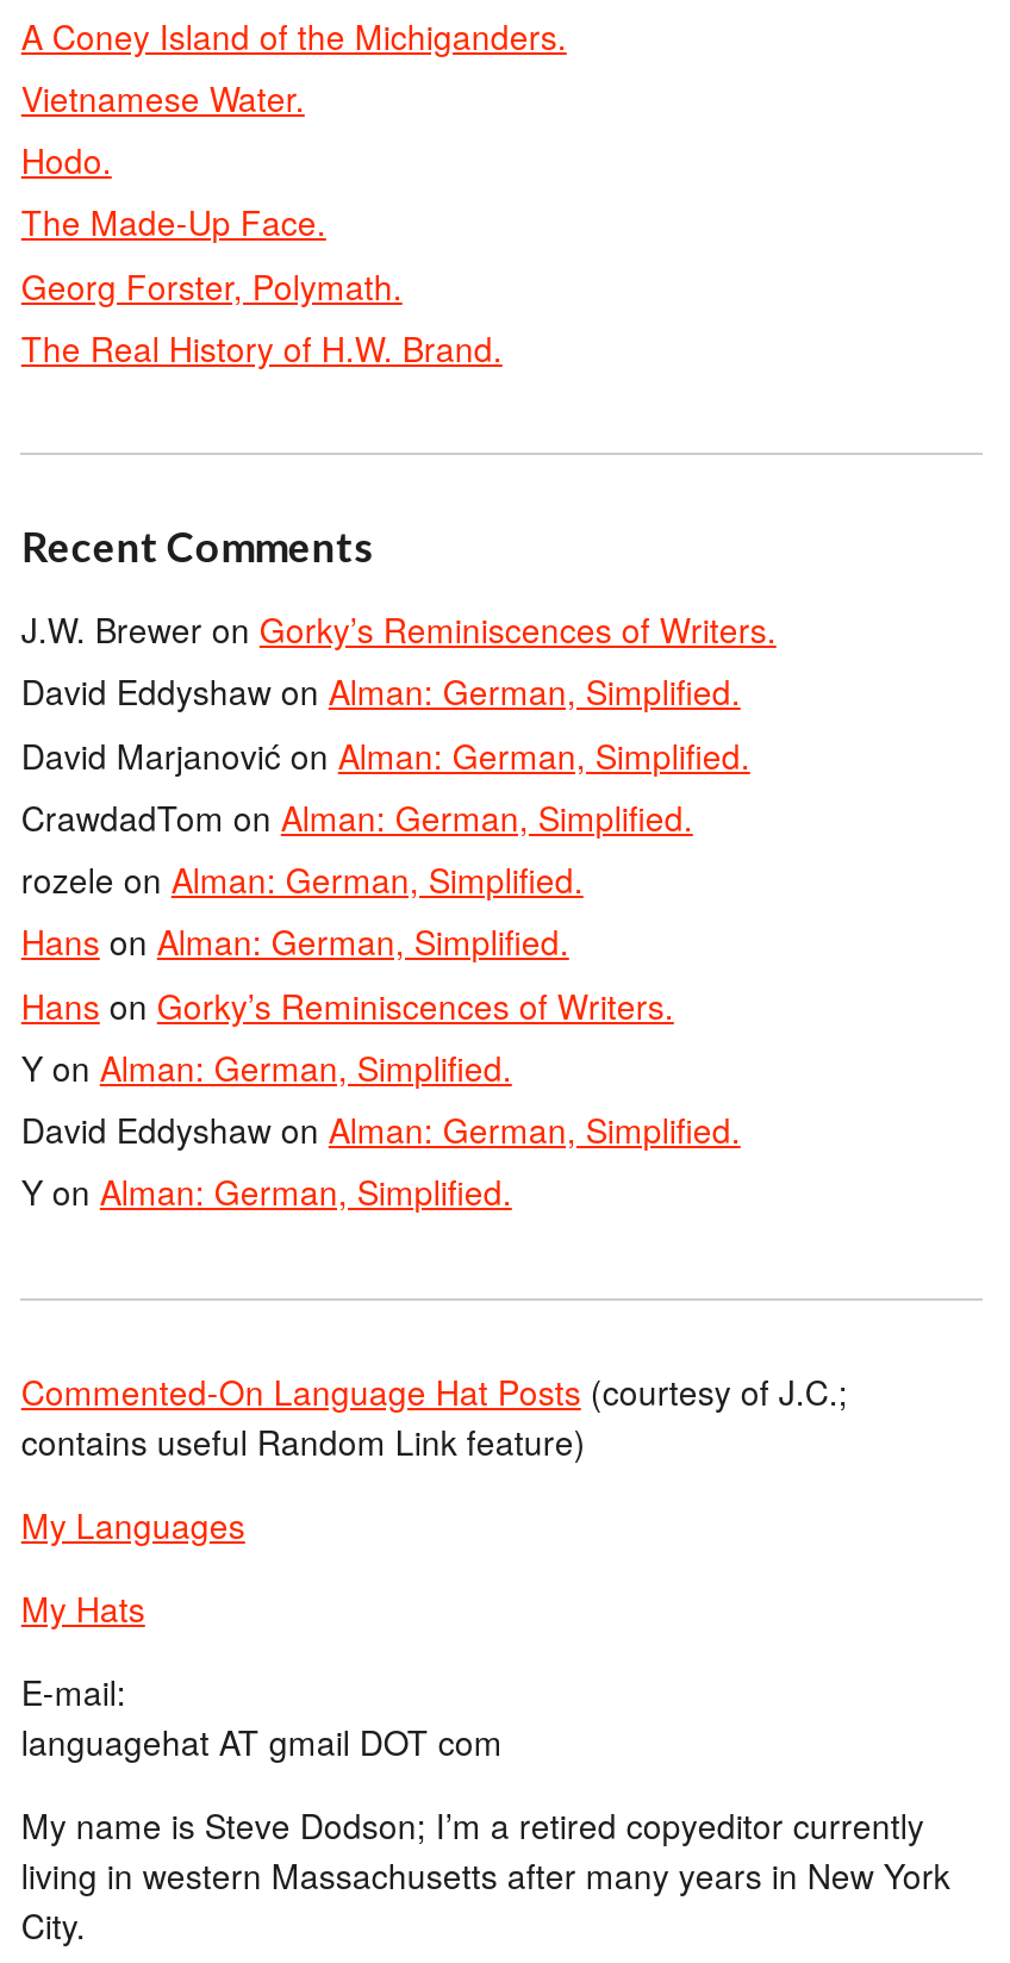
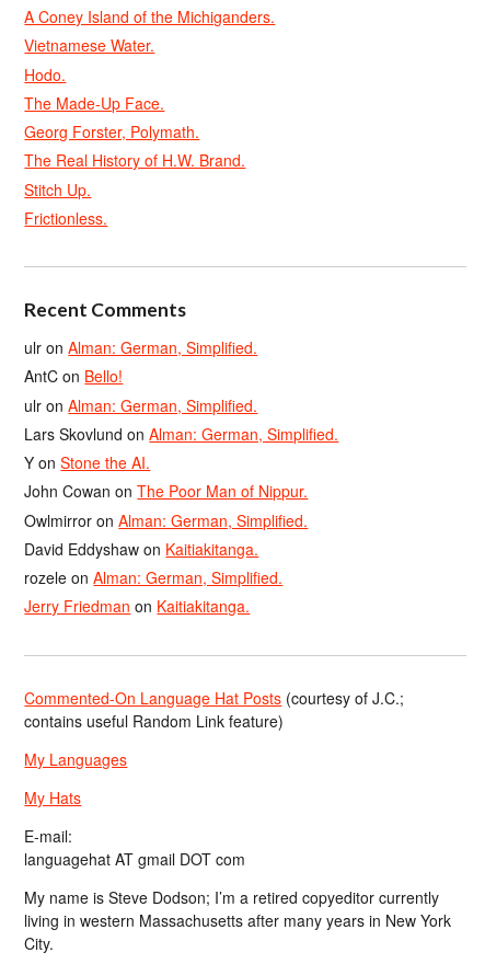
none -> [25,178,108,229] Stitch Up. | Frictionless.
[21,605,776,840] J.W. Brewer on Gorky’s Reminiscences of Writers. | David Eddyshaw on Alman: German, Simplified. | David Marjanović on Alman: German, Simplified. | CrawdadTom on Alman: German, Simplified. -> [25,336,339,560] ulr on Alman: German, Simplified. | AntC on Bello! | ulr on Alman: German, Simplified. | Lars Skovlund on Alman: German, Simplified. | Y on Stone the AI. | John Cowan on The Poor Man of Nippur. | Owlmirror on Alman: German, Simplified. | David Eddyshaw on Kaitiakitanga.
moved [21,855,583,903] -> [25,566,283,588]: rozele on Alman: German, Simplified.
[21,918,741,1216] Hans on Alman: German, Simplified. | Hans on Gorky’s Reminiscences of Writers. | Y on Alman: German, Simplified. | David Eddyshaw on Alman: German, Simplified. | Y on Alman: German, Simplified. -> [25,595,250,617] Jerry Friedman on Kaitiakitanga.

